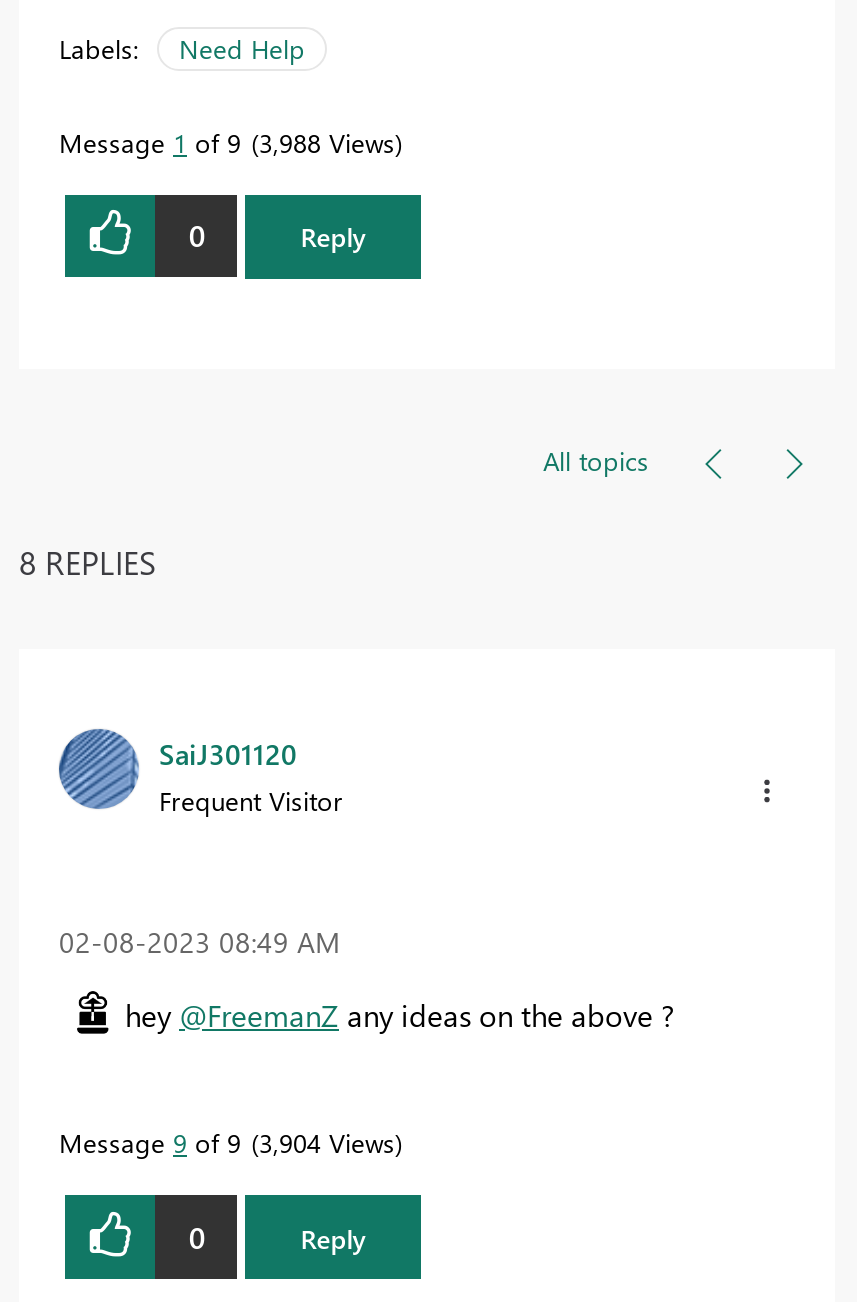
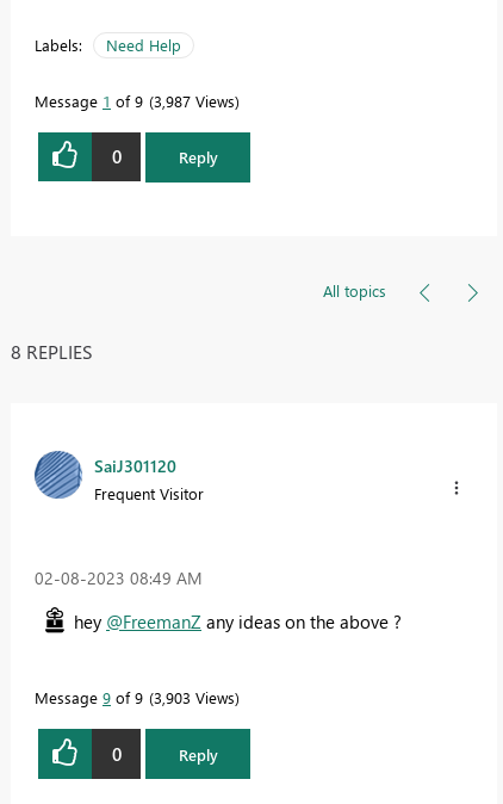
[59,124,395,158] Message 1 of 9 3,988 Views -> [35,90,235,110] Message 1 of 9 3,987 Views
[59,1125,395,1159] Message 9 of 9 3,904 Views -> [35,687,235,707] Message 9 of 9 3,903 Views

